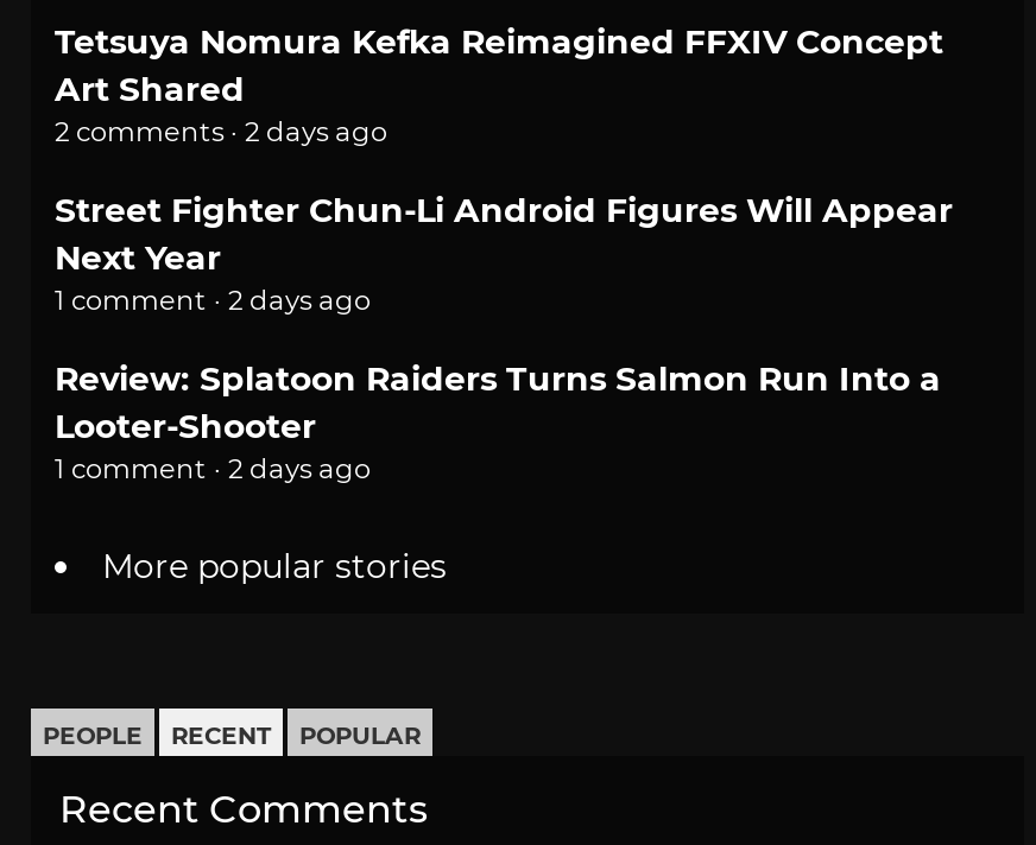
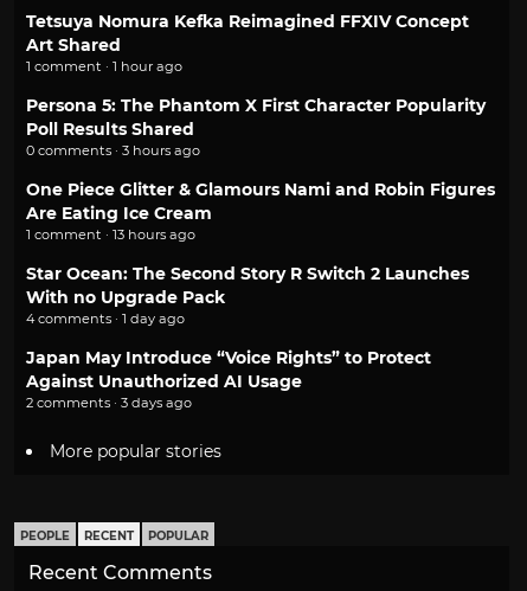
[55,116,953,486] 2 comments · 2 days ago | Street Fighter Chun-Li Android Figures Will Appear | Next Year | 1 comment · 2 days ago | Review: Splatoon Raiders Turns Salmon Run Into a | Looter-Shooter | 1 comment · 2 days ago -> [26,58,495,411] 1 comment · 1 hour ago | Persona 5: The Phantom X First Character Popularity | Poll Results Shared | 0 comments · 3 hours ago | One Piece Glitter & Glamours Nami and Robin Figures | Are Eating Ice Cream | 1 comment · 13 hours ago | Star Ocean: The Second Story R Switch 2 Launches | With no Upgrade Pack | 4 comments · 1 day ago | Japan May Introduce “Voice Rights” to Protect | Against Unauthorized AI Usage | 2 comments · 3 days ago

